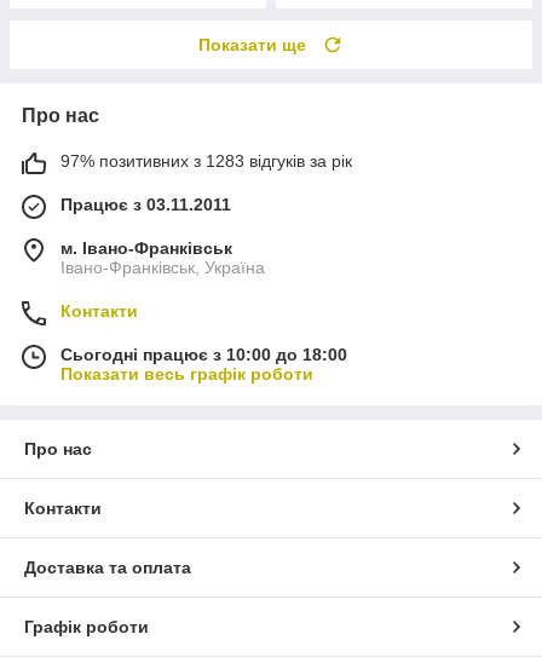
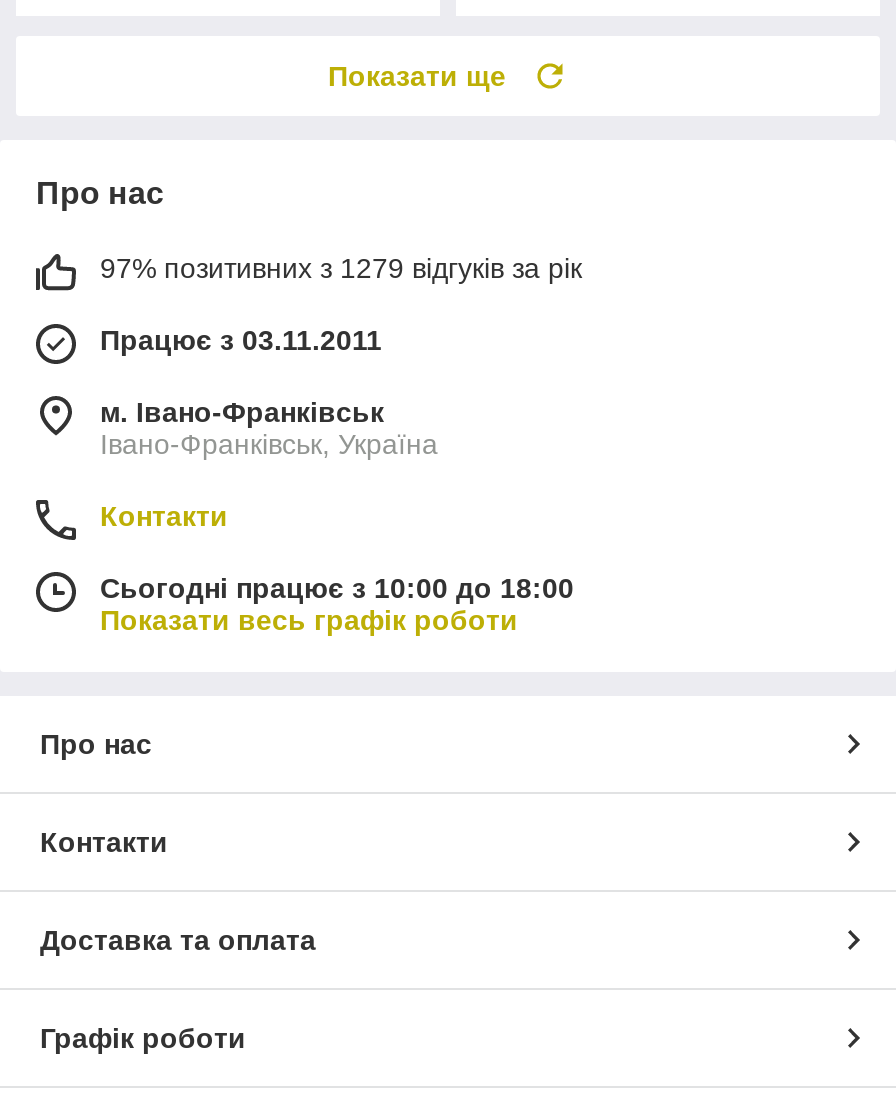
[60,152,352,171] 97% позитивних з 1283 відгуків за рік -> [100,253,582,285] 97% позитивних з 1279 відгуків за рік

